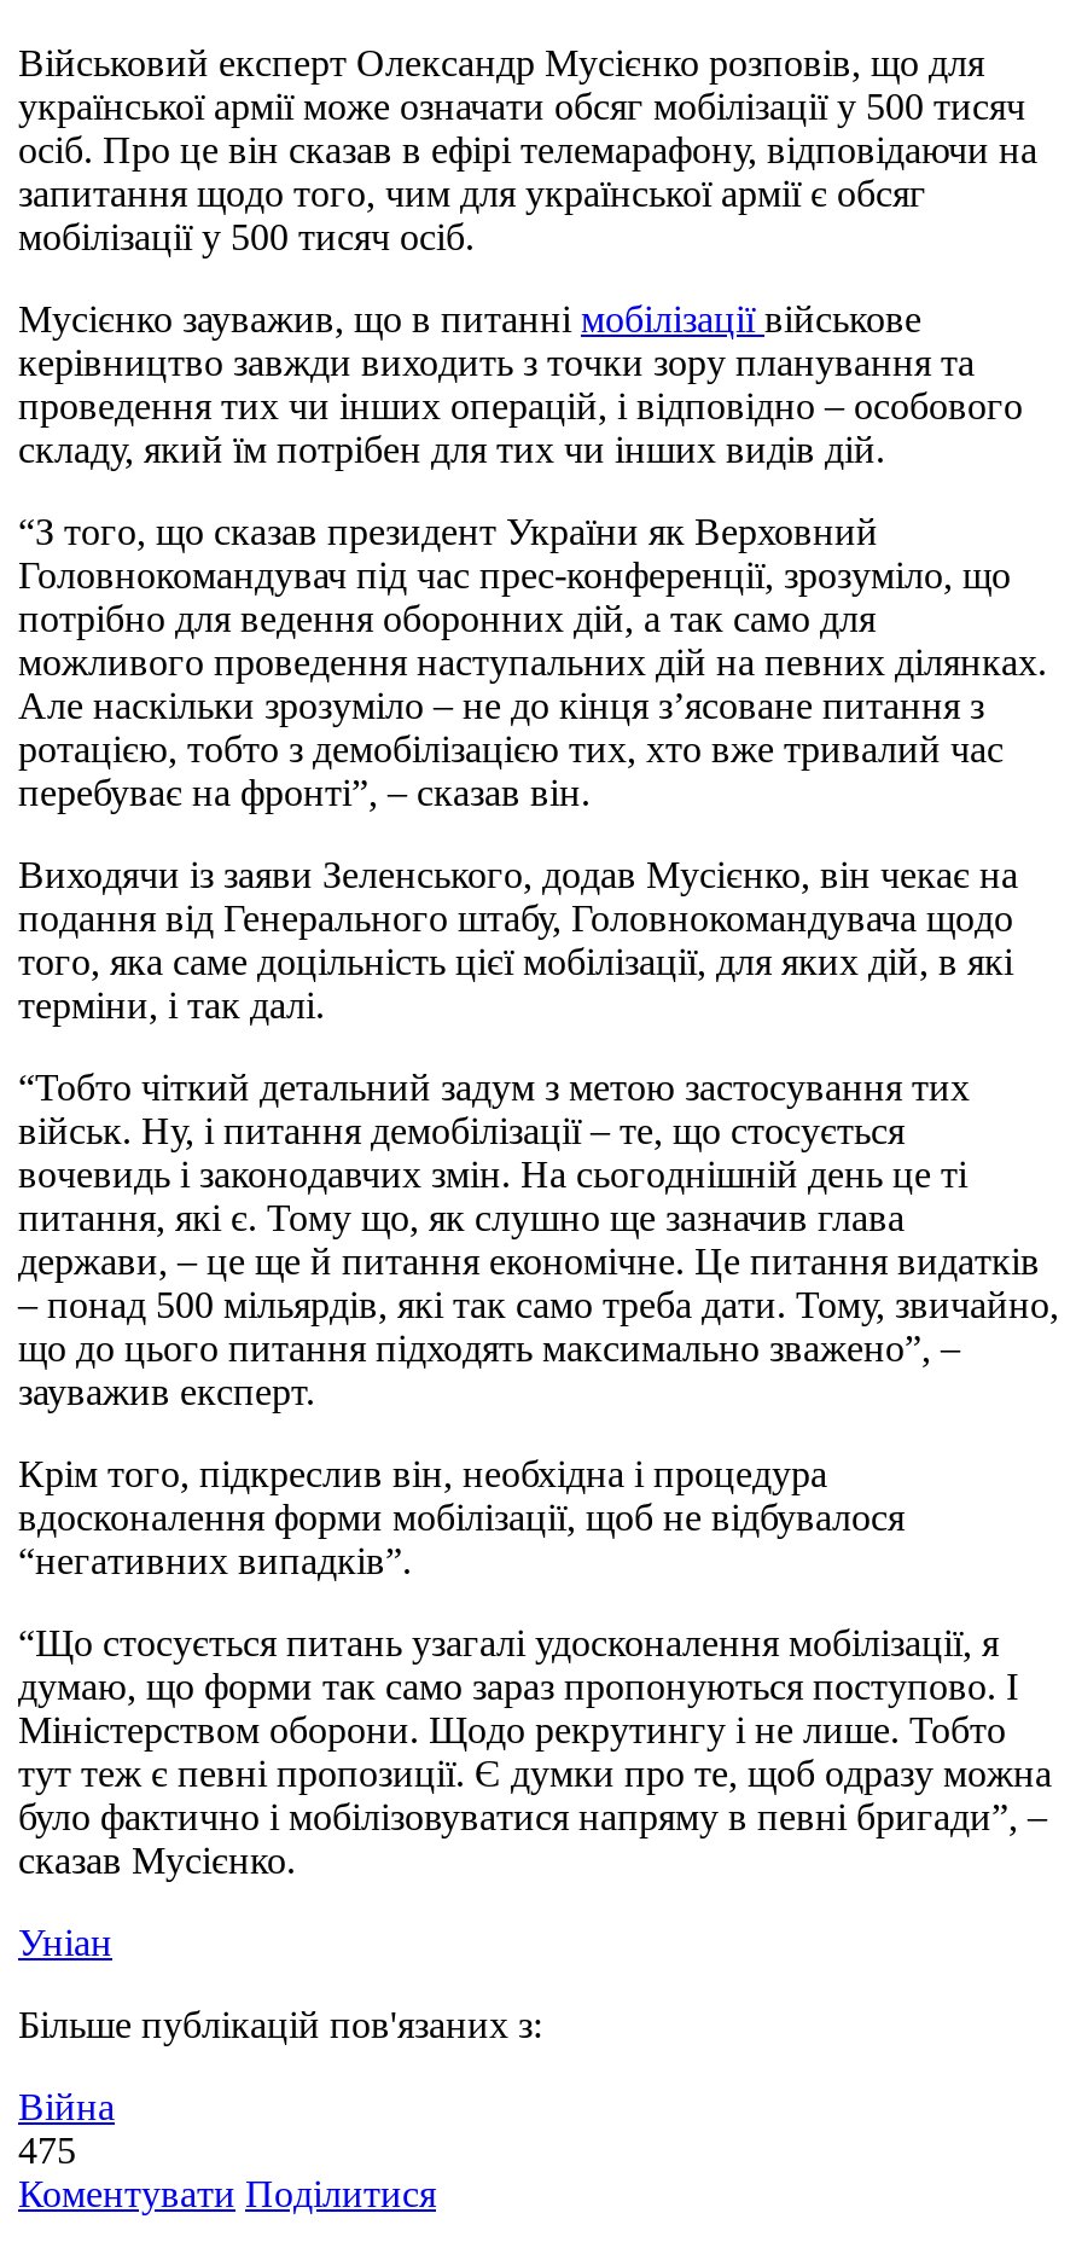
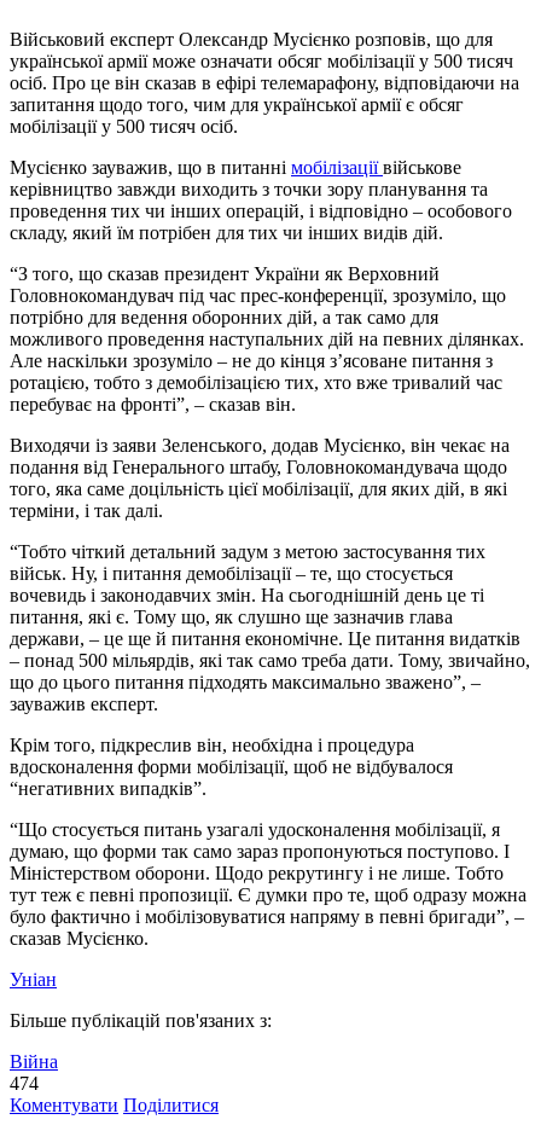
[18,2129,76,2170] 475 -> [10,1073,39,1093] 474

